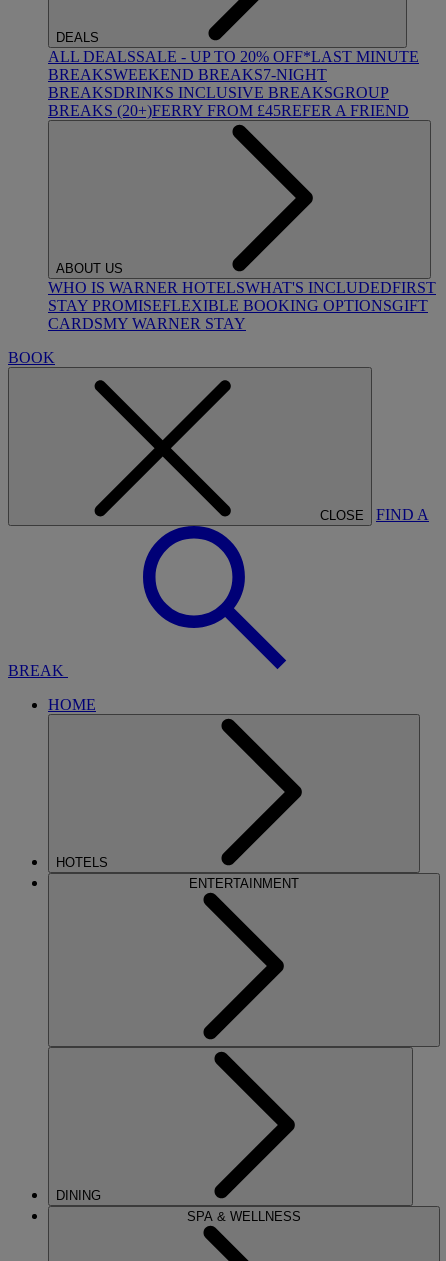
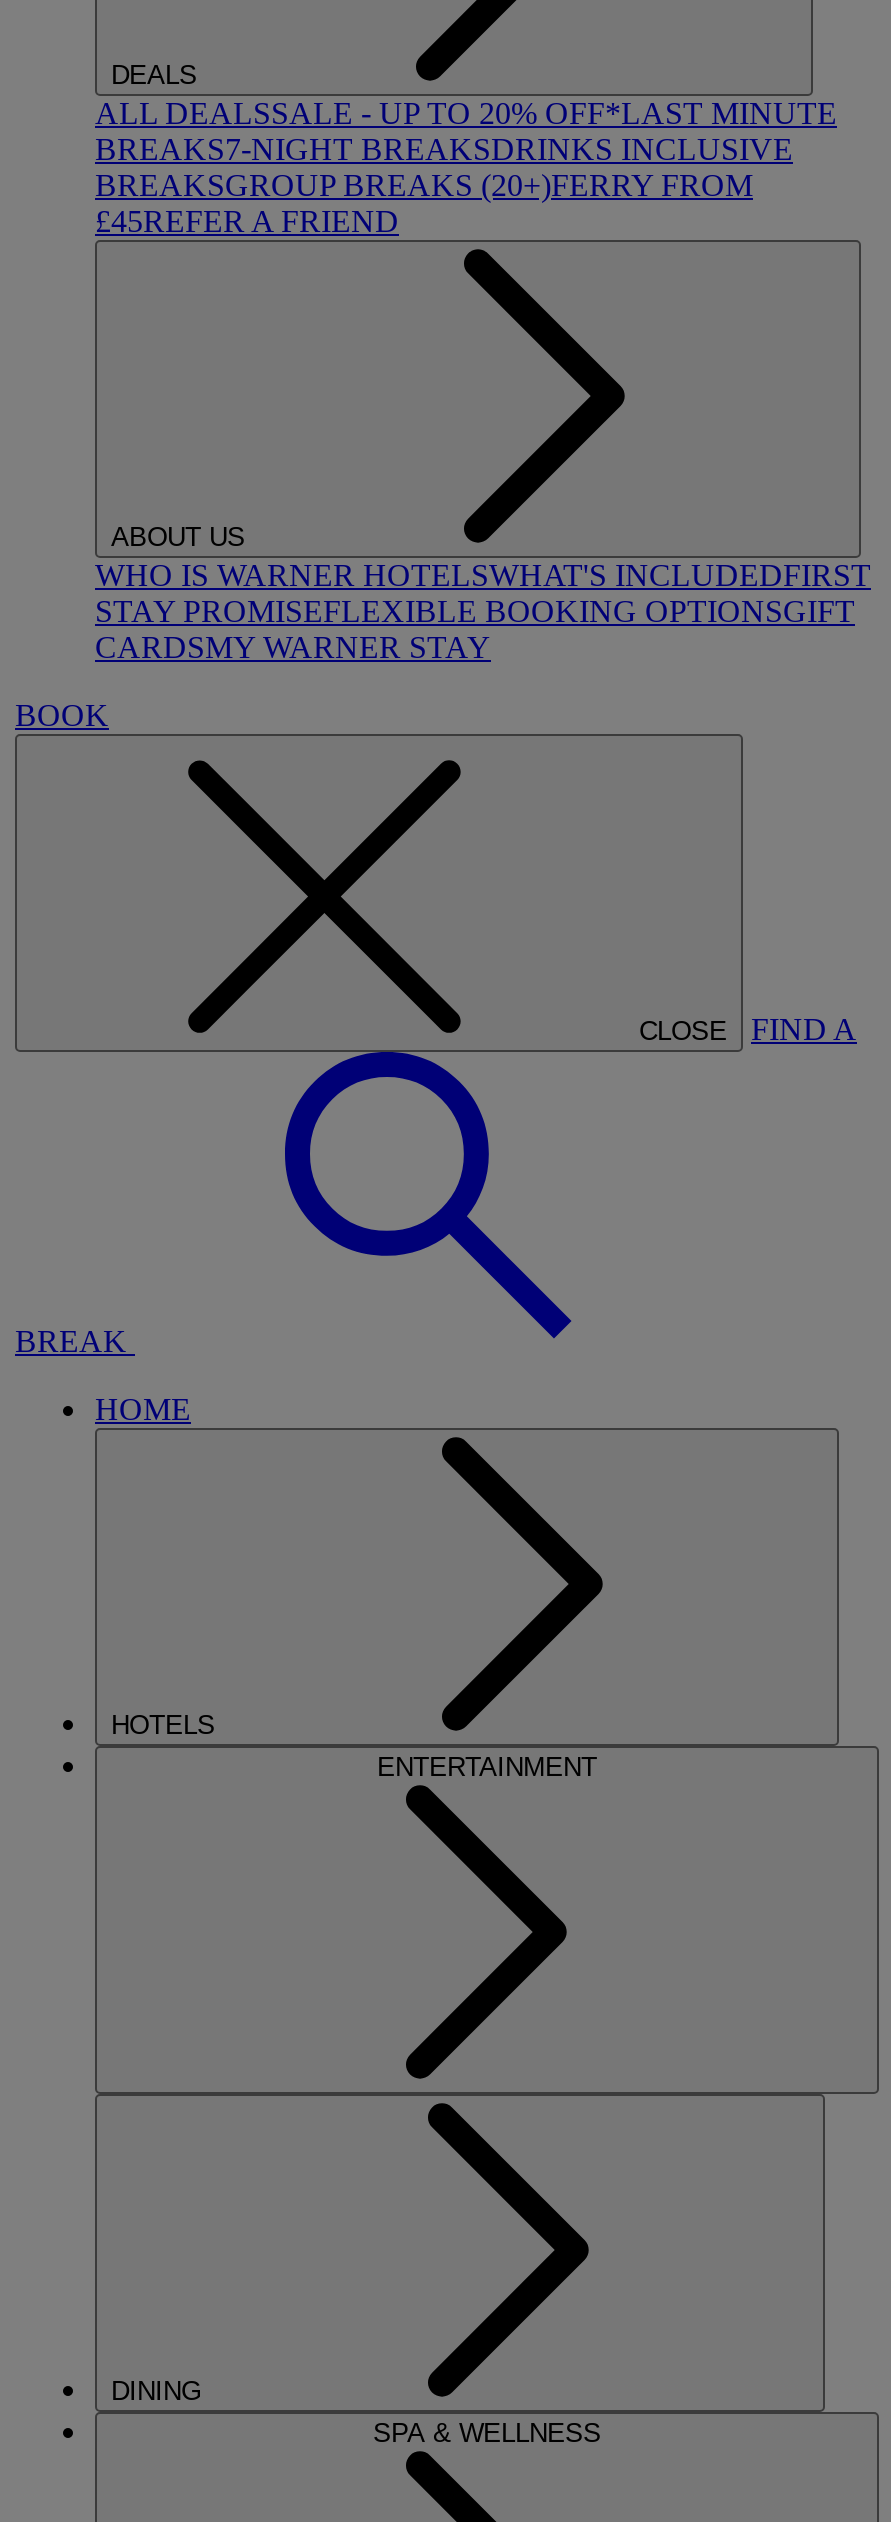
[48,66,409,119] BREAKSWEEKEND BREAKS7-NIGHT | BREAKSDRINKS INCLUSIVE BREAKSGROUP | BREAKS (20+)FERRY FROM £45REFER A FRIEND -> [95,132,793,238] BREAKS7-NIGHT BREAKSDRINKS INCLUSIVE | BREAKSGROUP BREAKS (20+)FERRY FROM | £45REFER A FRIEND

